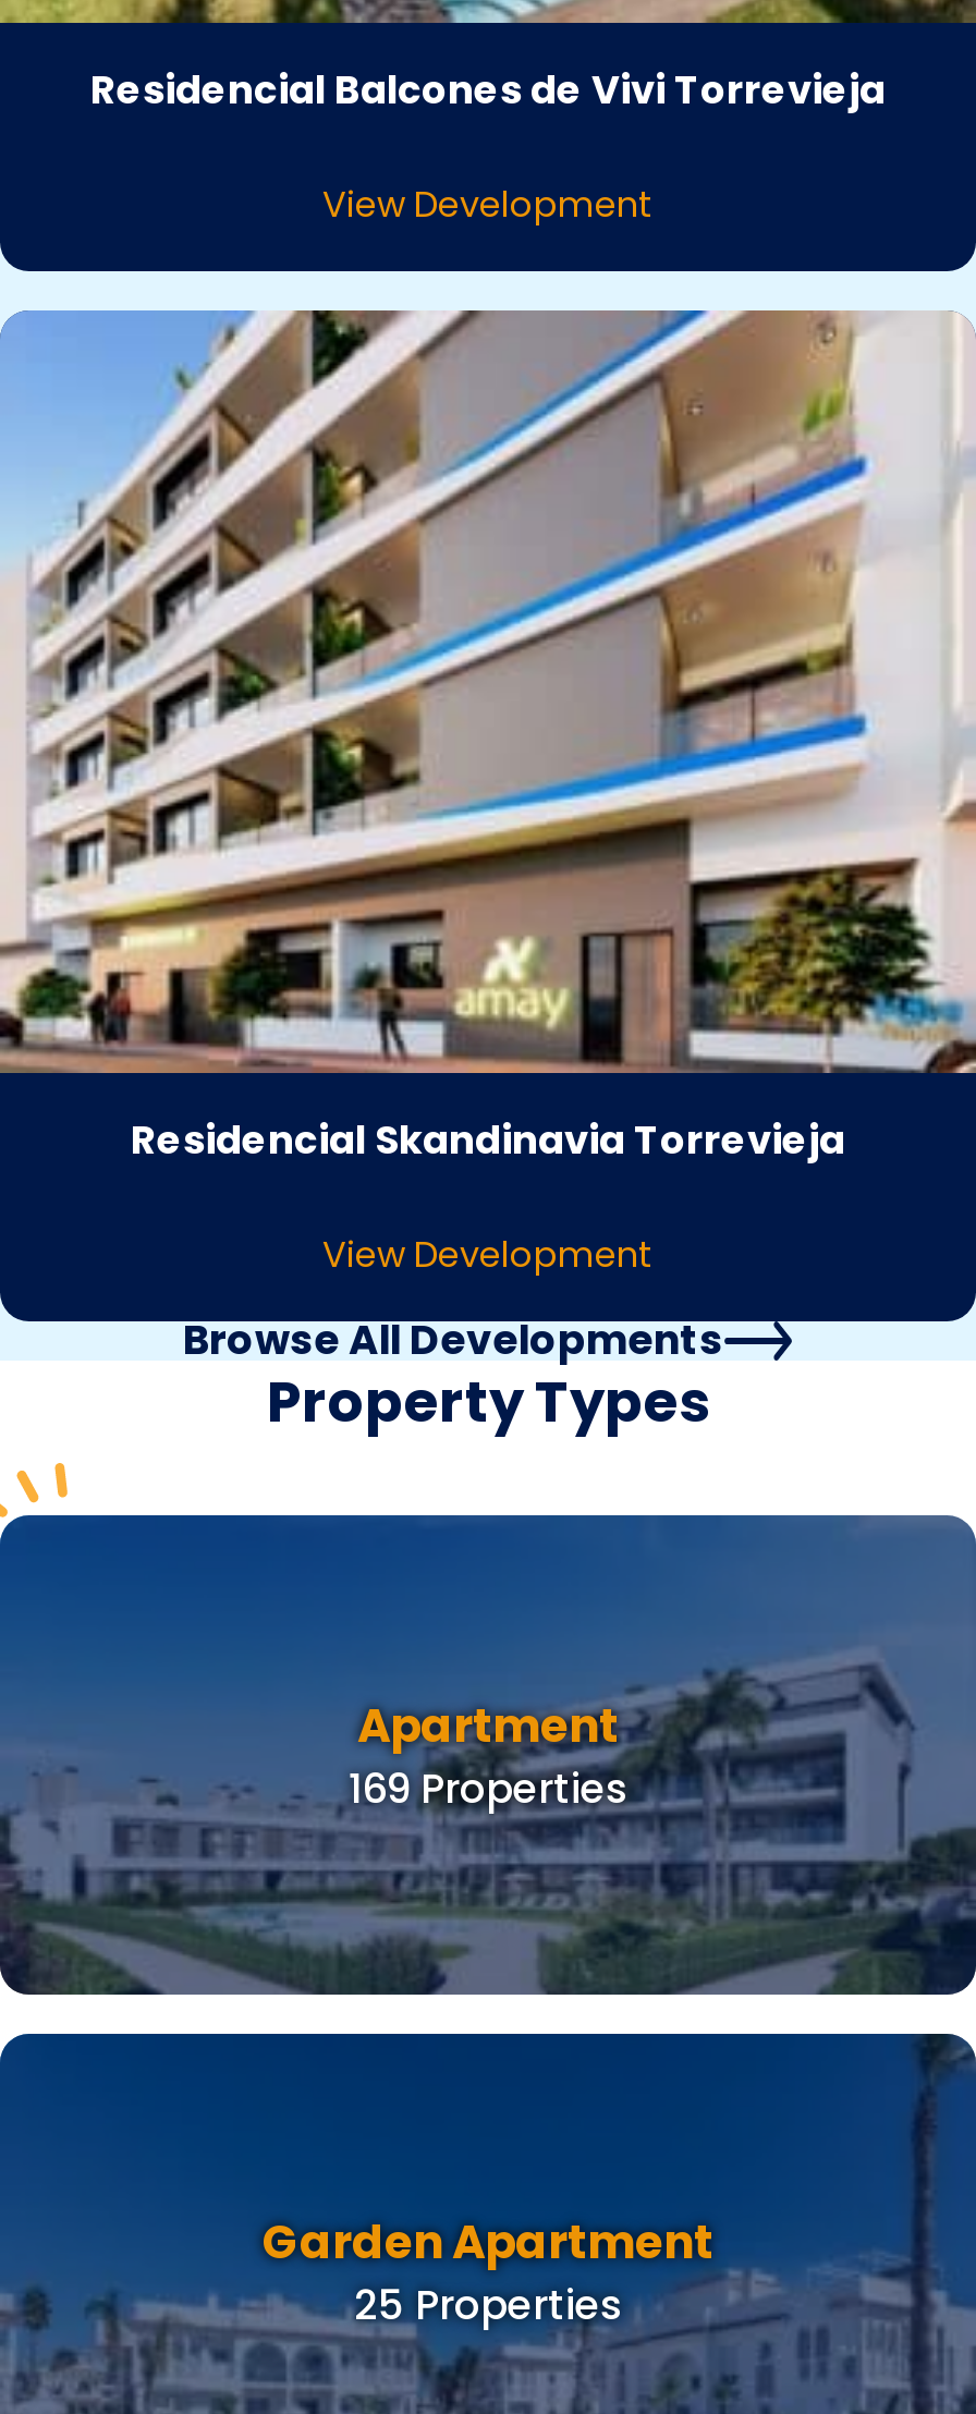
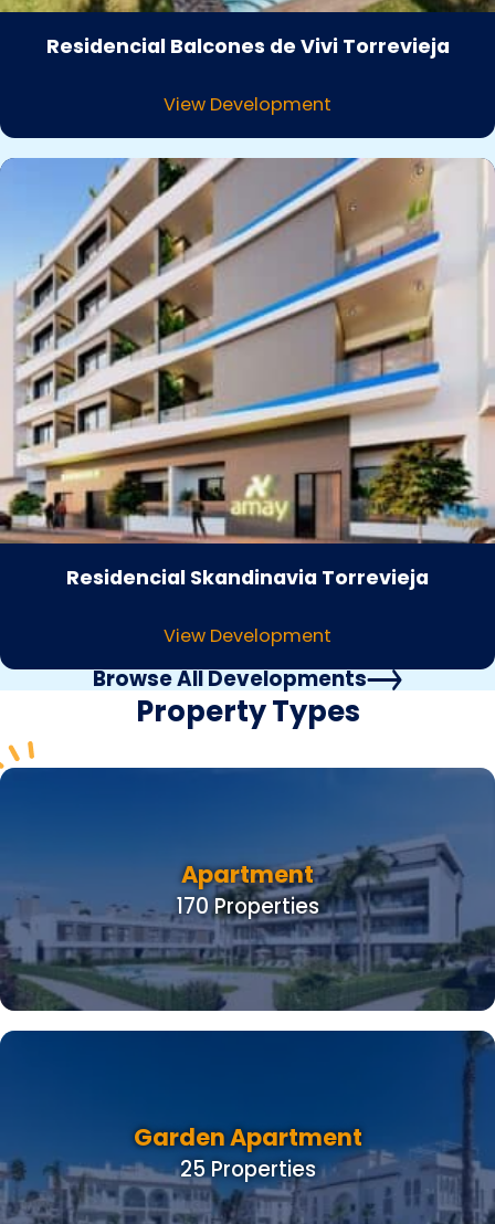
[349,1761,627,1815] 169 Properties -> [176,893,319,920] 170 Properties

